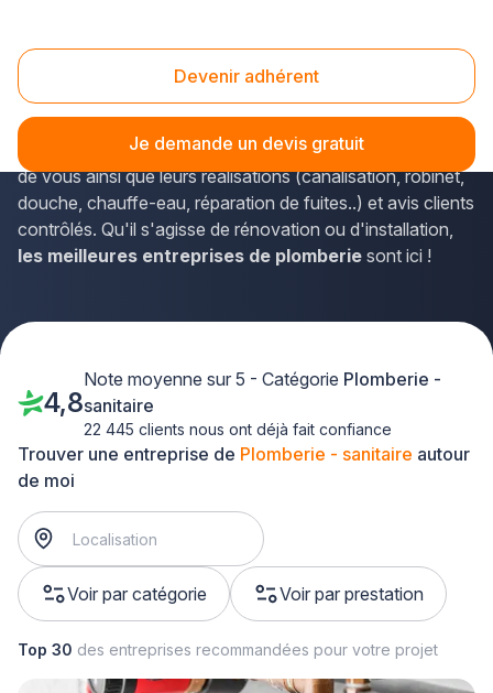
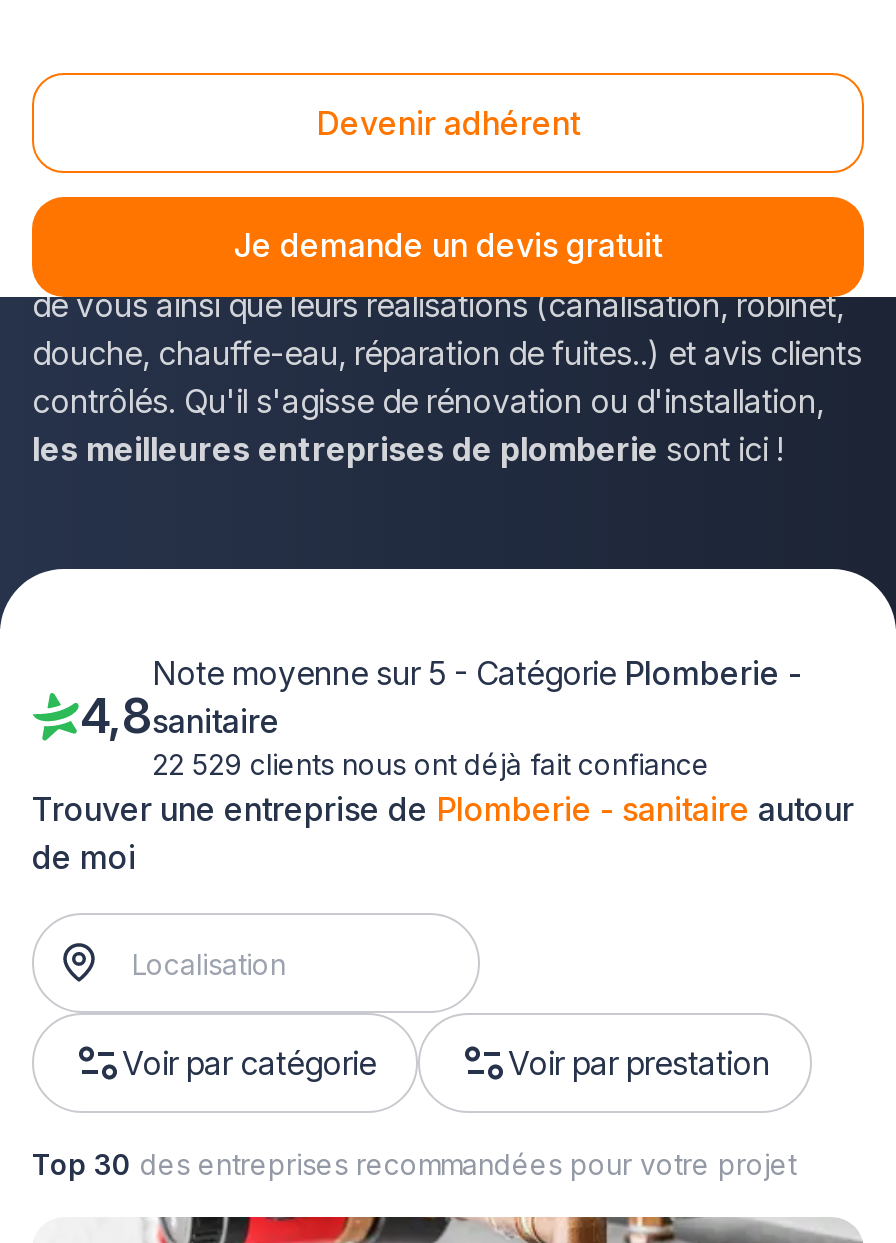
[84,420,392,438] 22 445 clients nous ont déjà fait confiance -> [152,747,710,781] 22 529 clients nous ont déjà fait confiance

